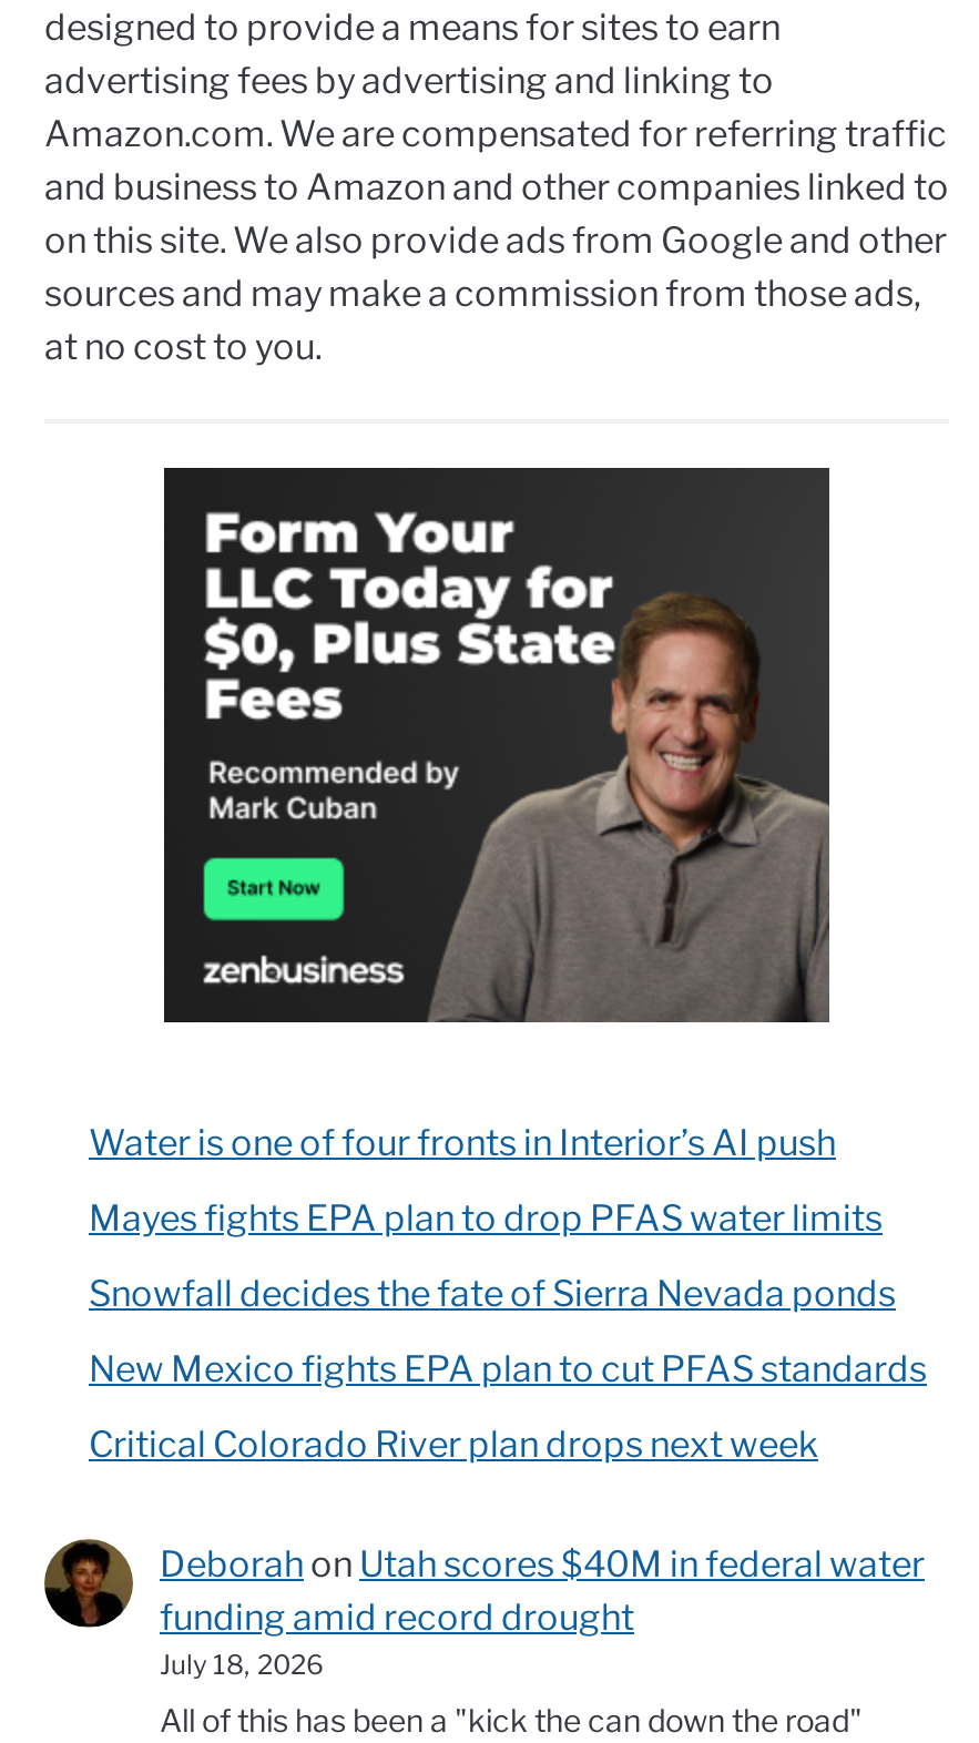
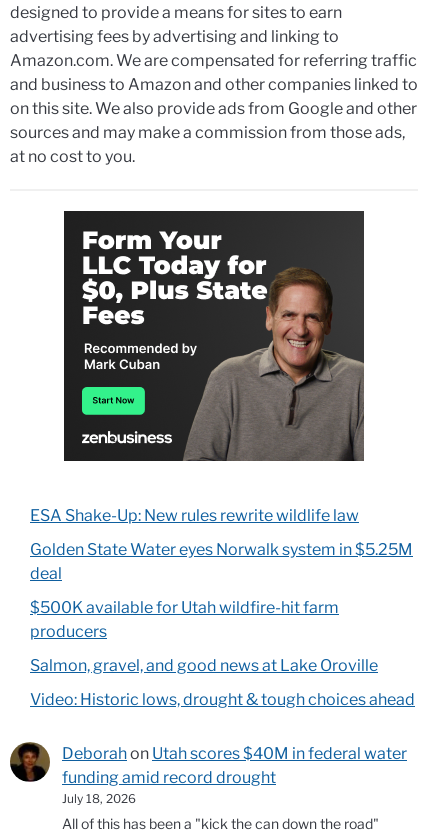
[89,1122,836,1164] Water is one of four fronts in Interior’s AI push -> [30,506,359,525] ESA Shake-Up: New rules rewrite wildlife law
[89,1197,883,1239] Mayes fights EPA plan to drop PFAS water limits -> [30,540,413,583] Golden State Water eyes Norwalk system in $5.25M | deal
[89,1272,896,1315] Snowfall decides the fate of Sierra Nevada ponds -> [30,598,339,641] $500K available for Utah wildfire-hit farm | producers
[89,1348,927,1390] New Mexico fights EPA plan to cut PFAS standards -> [30,656,378,675] Salmon, gravel, and good news at Lake Oroville
[89,1423,818,1465] Critical Colorado River plan drops next week -> [30,690,415,709] Video: Historic lows, drought & tough choices ahead

